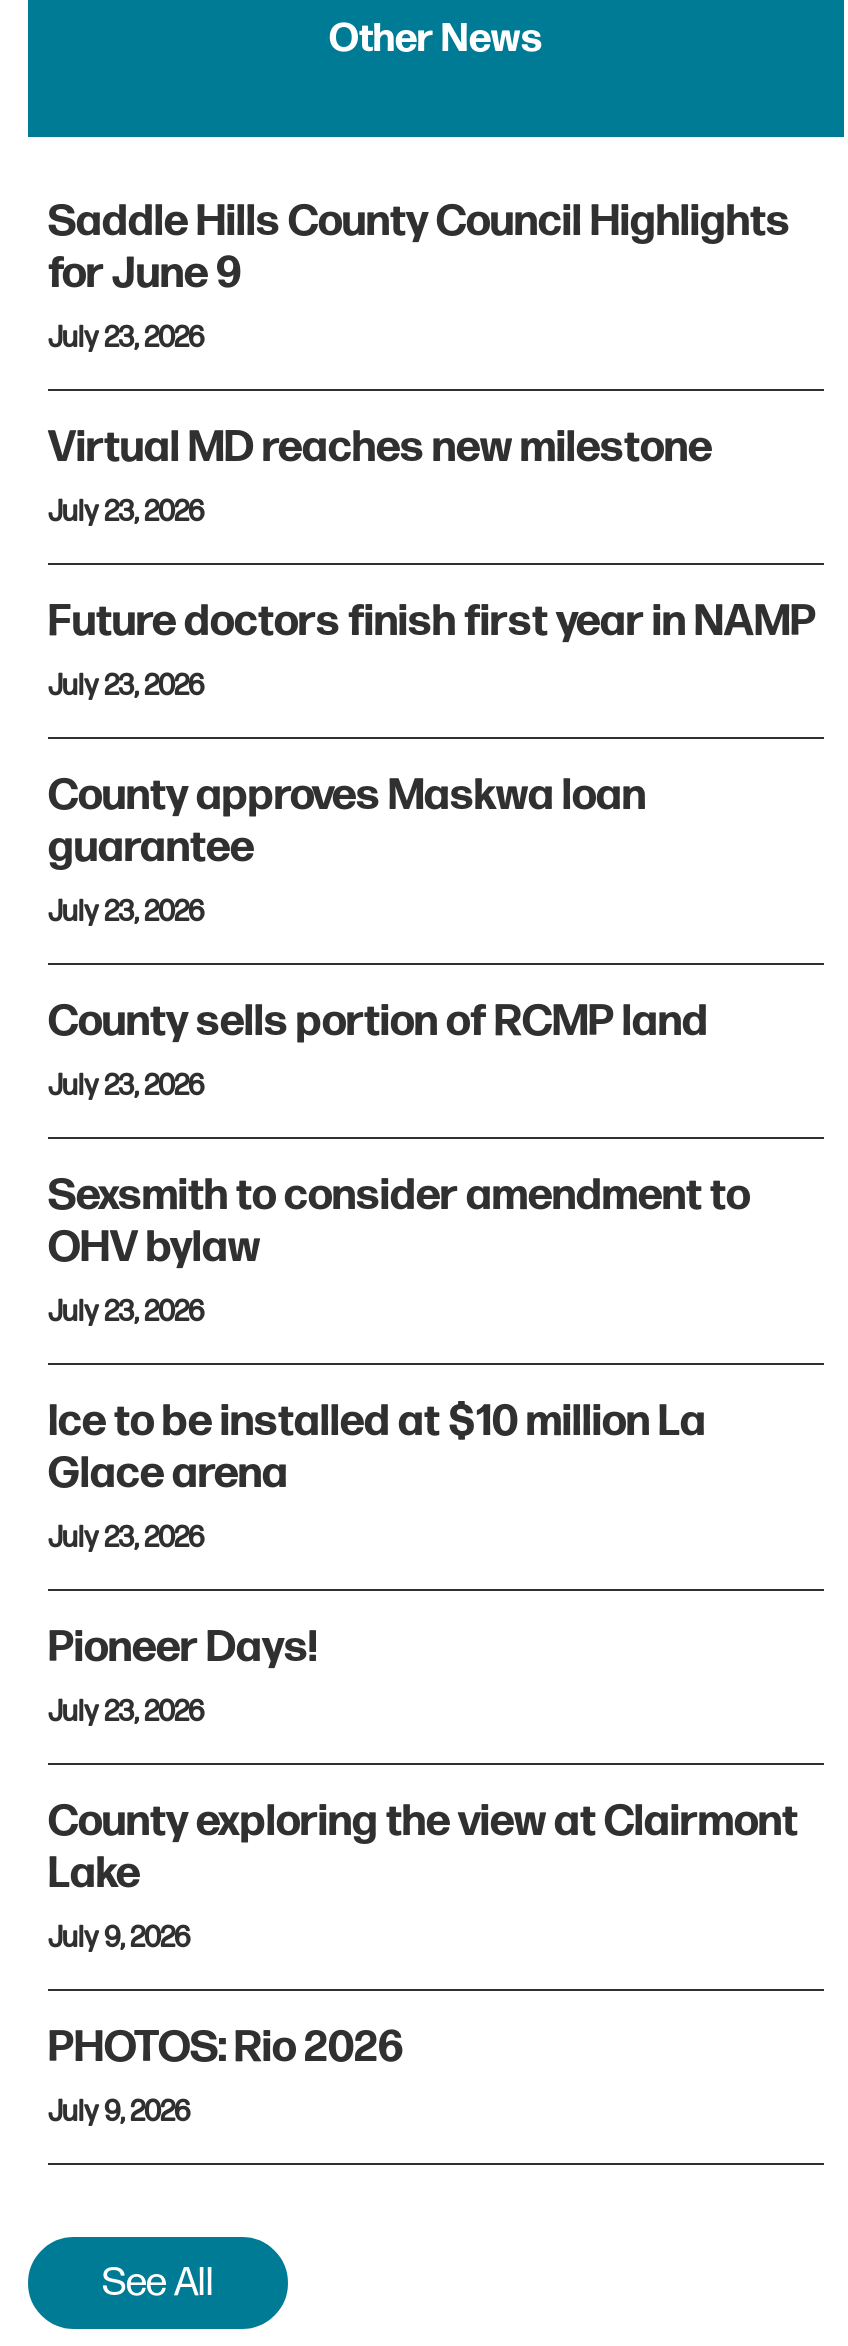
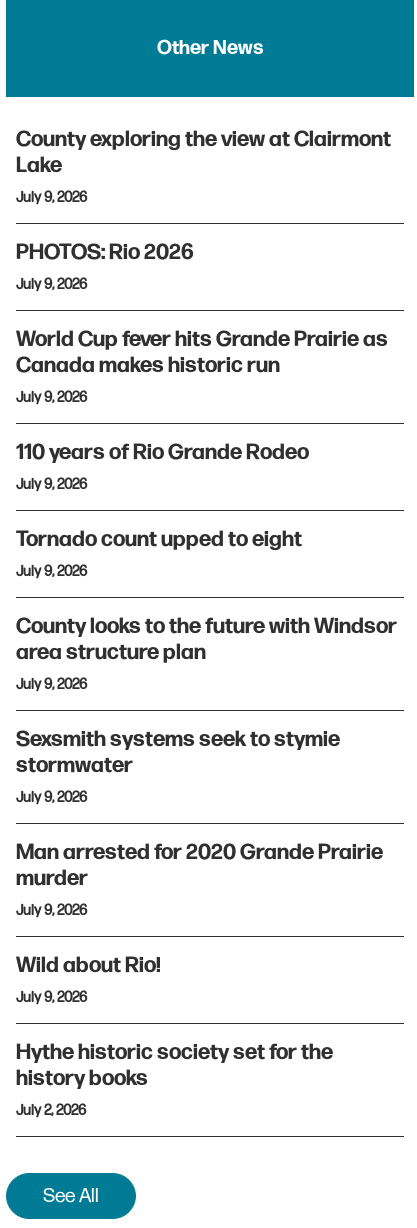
[48,195,816,1731] Saddle Hills County Council Highlights | for June 9 | July 23, 2026 | Virtual MD reaches new milestone | July 23, 2026 | Future doctors finish first year in NAMP | July 23, 2026 | County approves Maskwa loan | guarantee | July 23, 2026 | County sells portion of RCMP land | July 23, 2026 | Sexsmith to consider amendment to | OHV bylaw | July 23, 2026 | Ice to be installed at $10 million La | Glace arena | July 23, 2026 | Pioneer Days! | July 23, 2026 -> none
moved [48,1795,798,2131] -> [16,126,391,294]: County exploring the view at Clairmont | Lake | July 9, 2026 | PHOTOS: Rio 2026 | July 9, 2026
none -> [16,326,397,1120] World Cup fever hits Grande Prairie as | Canada makes historic run | July 9, 2026 | 110 years of Rio Grande Rodeo | July 9, 2026 | Tornado count upped to eight | July 9, 2026 | County looks to the future with Windsor | area structure plan | July 9, 2026 | Sexsmith systems seek to stymie | stormwater | July 9, 2026 | Man arrested for 2020 Grande Prairie | murder | July 9, 2026 | Wild about Rio! | July 9, 2026 | Hythe historic society set for the | history books | July 2, 2026

